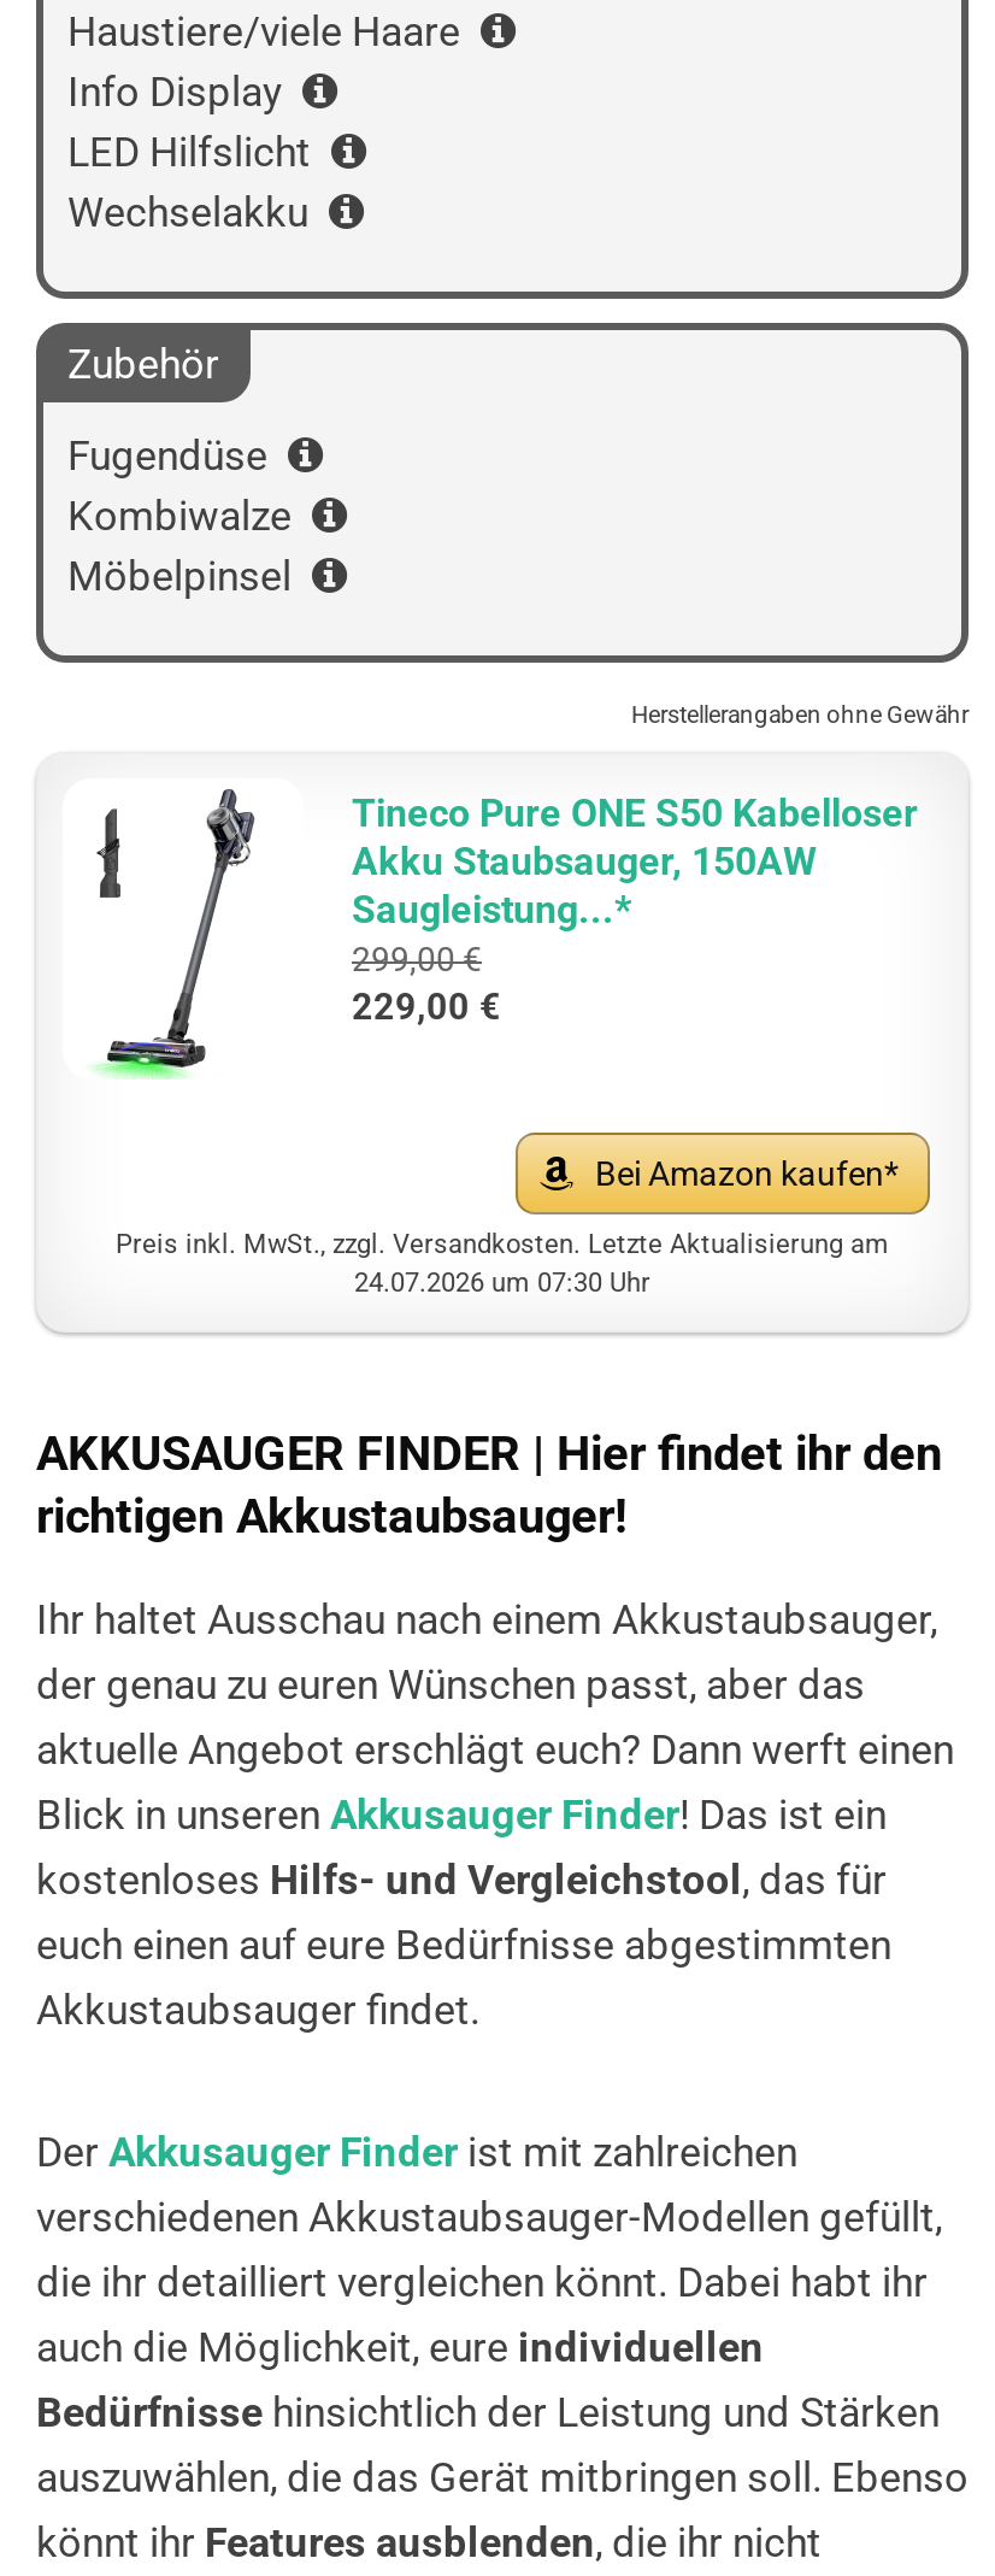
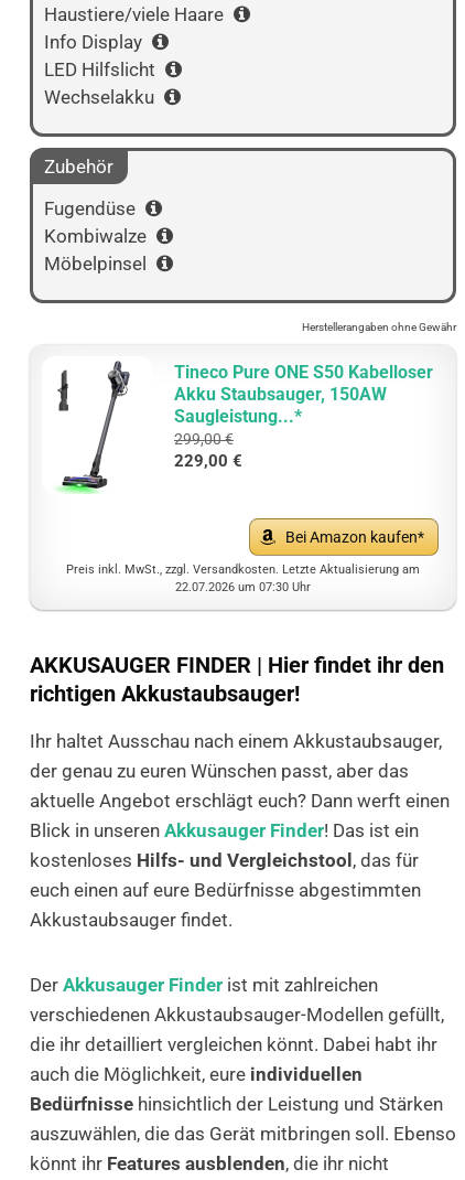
[354,1267,650,1299] 24.07.2026 um 07:30 Uhr -> [175,580,311,594] 22.07.2026 um 07:30 Uhr

